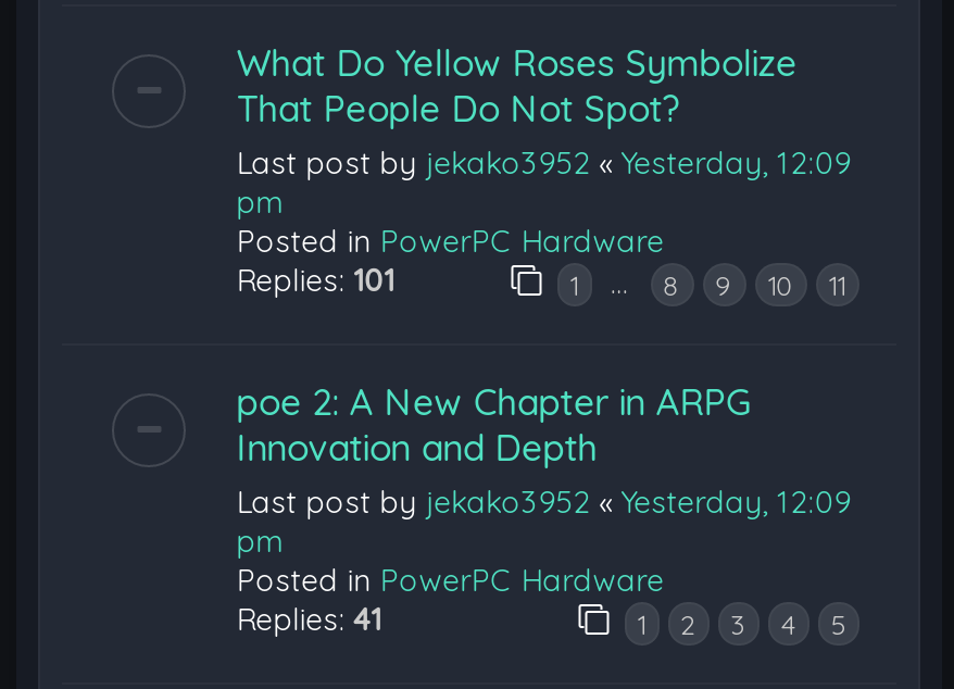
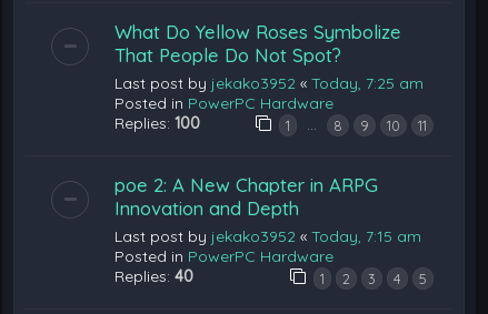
[236,143,851,221] Last post by jekako3952 «Yesterday, 12:09 | pm -> [115,73,424,93] Last post by jekako3952 «Today, 7:25 am
[236,260,395,300] Replies: 101 -> [115,113,200,133] Replies: 100
[236,482,851,560] Last post by jekako3952 «Yesterday, 12:09 | pm -> [115,226,422,246] Last post by jekako3952 «Today, 7:15 am
[236,599,382,639] Replies: 41 -> [115,266,194,286] Replies: 40

